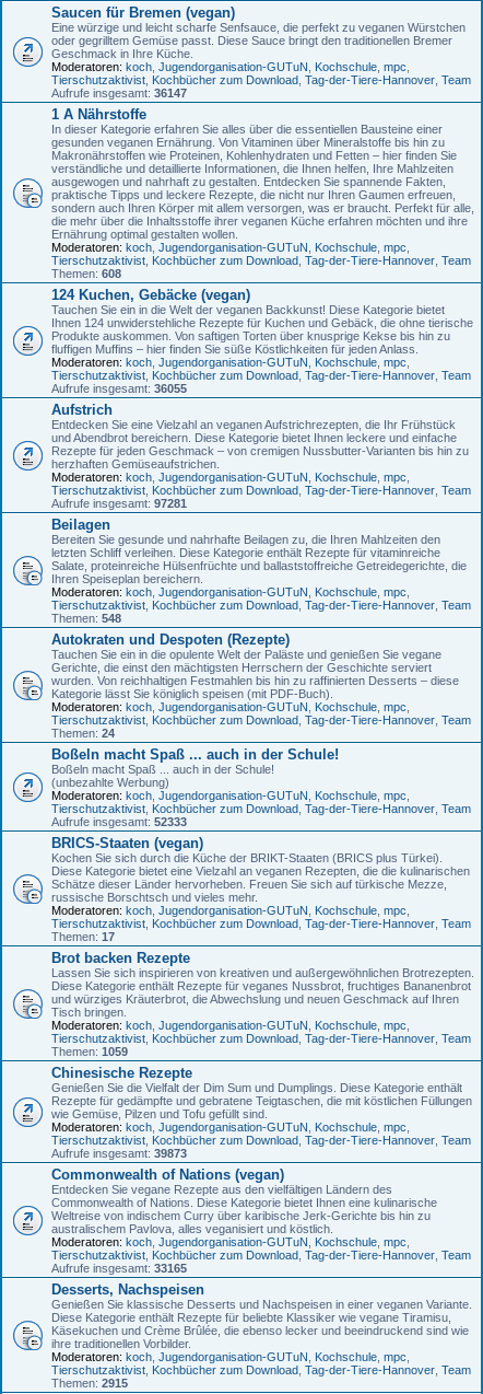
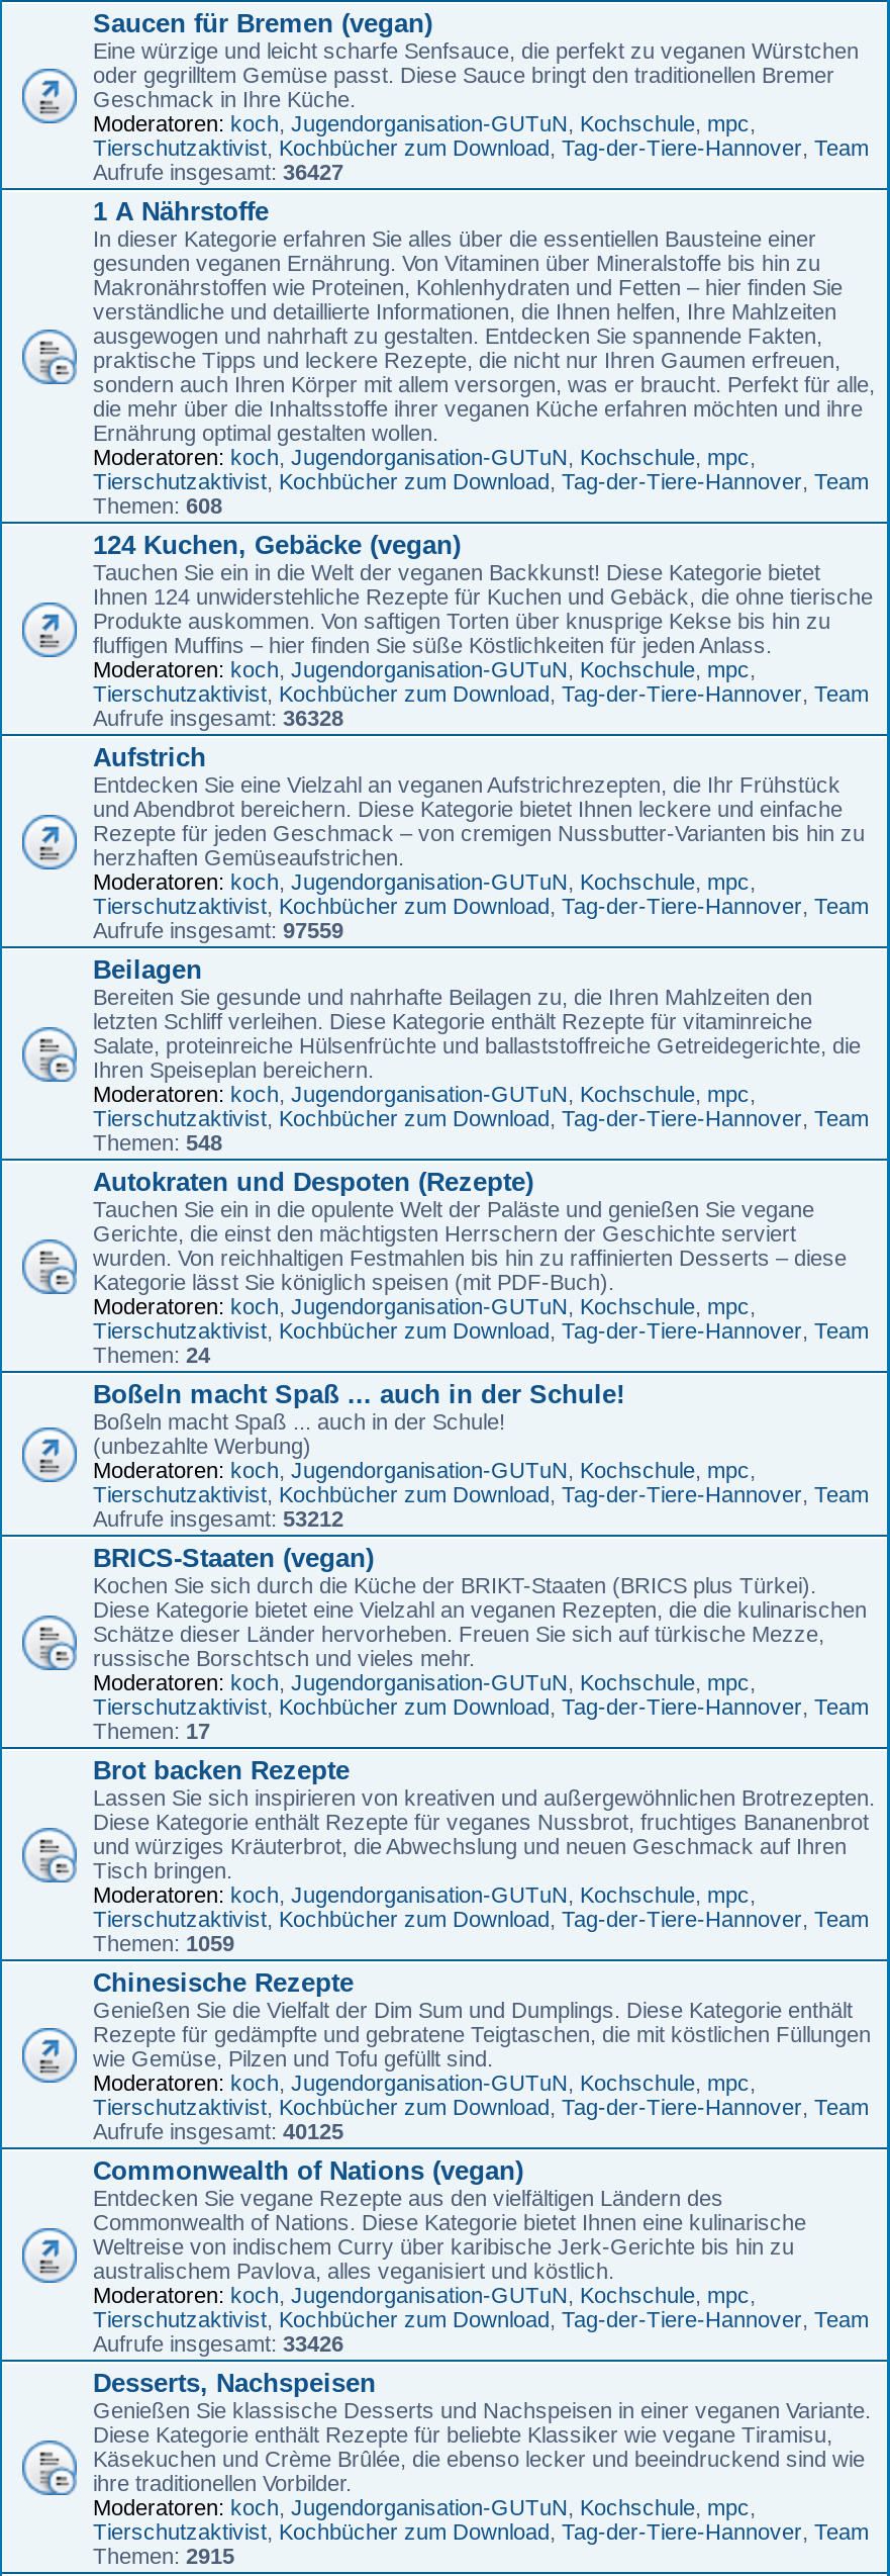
[51,86,187,100] Aufrufe insgesamt: 36147 -> [93,160,343,184] Aufrufe insgesamt: 36427
[51,382,187,395] Aufrufe insgesamt: 36055 -> [93,706,343,730] Aufrufe insgesamt: 36328
[51,497,187,510] Aufrufe insgesamt: 97281 -> [93,918,343,942] Aufrufe insgesamt: 97559
[51,815,187,828] Aufrufe insgesamt: 52333 -> [93,1506,343,1531] Aufrufe insgesamt: 53212
[51,1147,187,1160] Aufrufe insgesamt: 39873 -> [93,2119,343,2143] Aufrufe insgesamt: 40125
[51,1262,187,1275] Aufrufe insgesamt: 33165 -> [93,2331,343,2356] Aufrufe insgesamt: 33426

